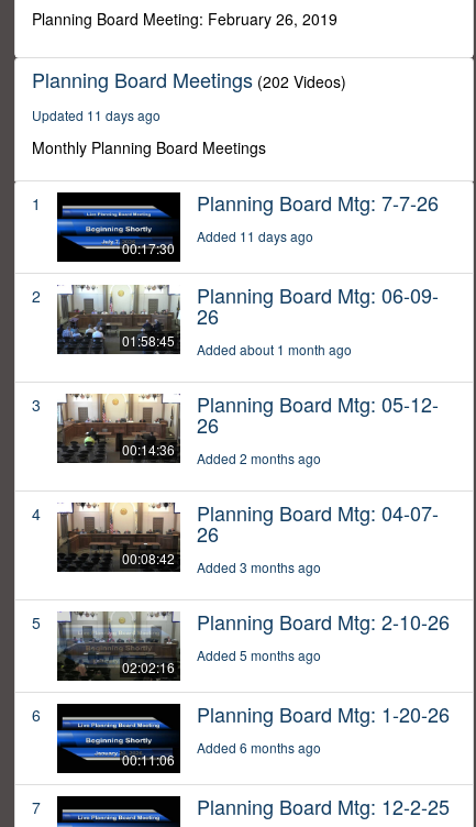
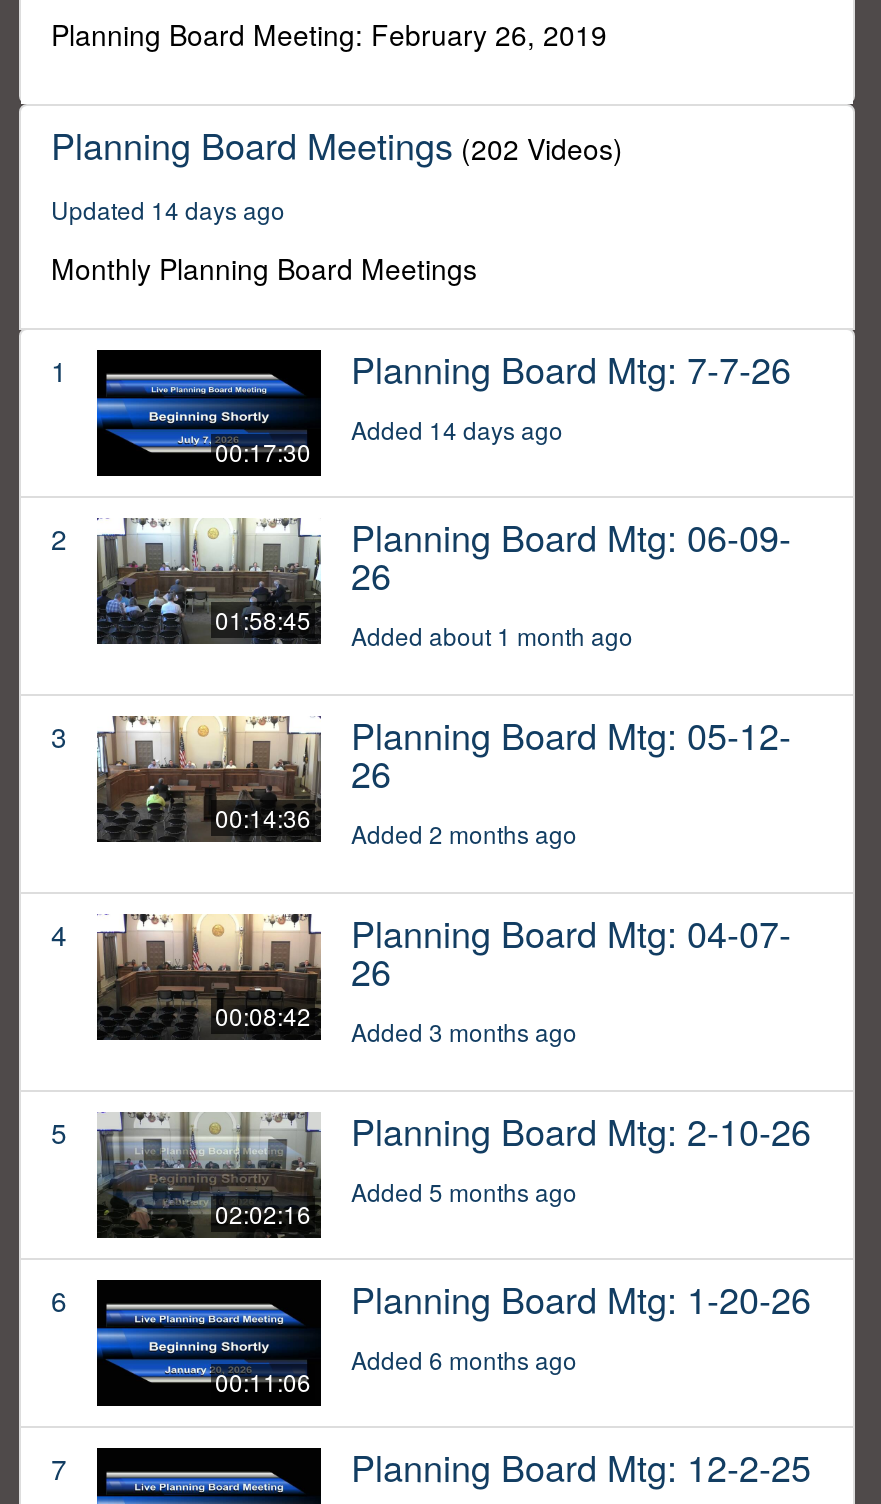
[32,106,160,125] Updated 11 days ago -> [51,193,285,227] Updated 14 days ago
[197,227,313,246] Added 11 days ago -> [351,413,563,447] Added 14 days ago

